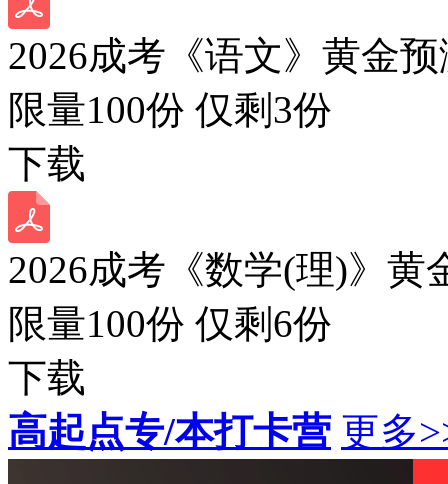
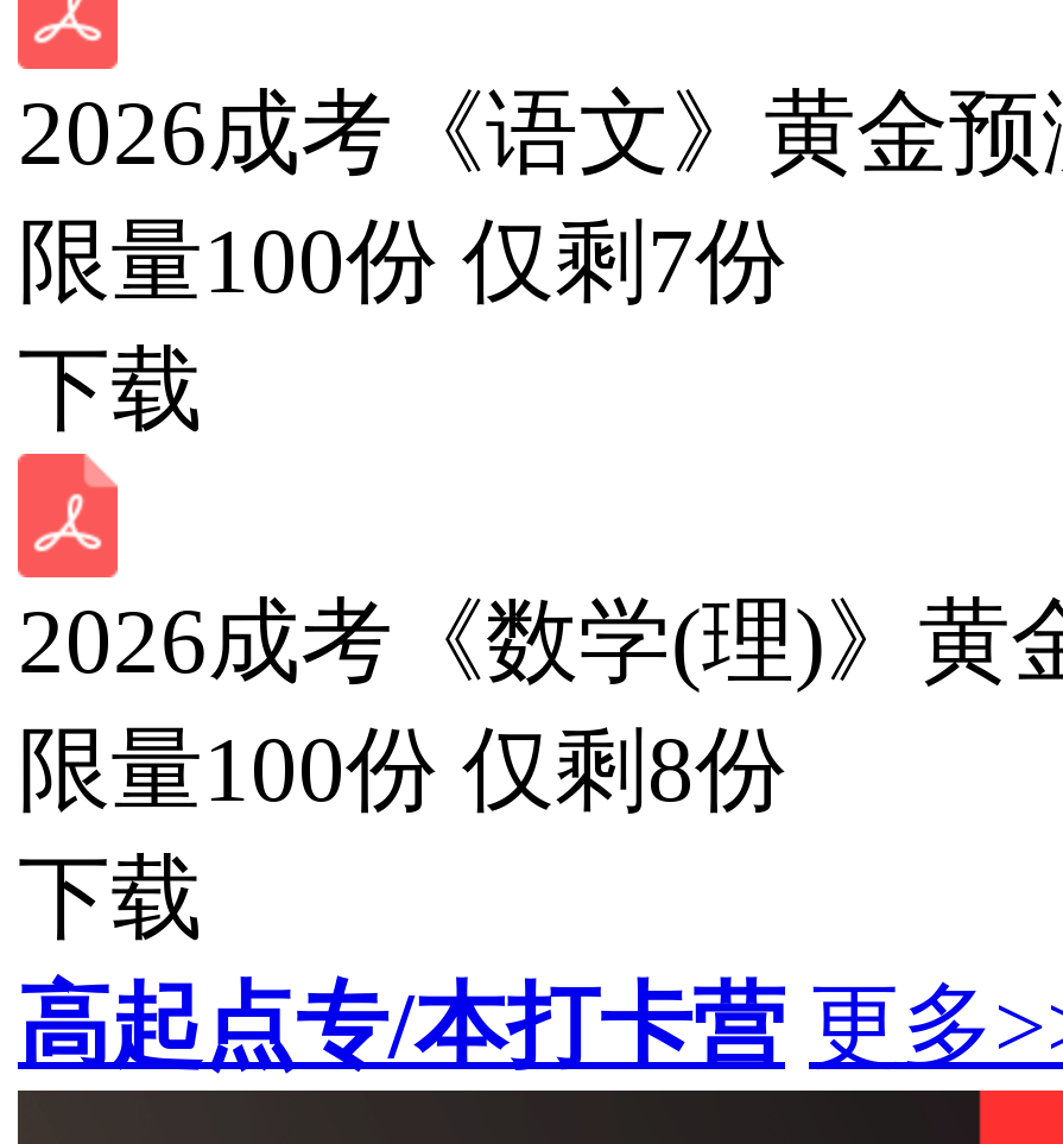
[8,88,332,131] 限量100份 仅剩3份 -> [18,209,787,311] 限量100份 仅剩7份
[8,302,332,345] 限量100份 仅剩6份 -> [18,718,787,820] 限量100份 仅剩8份

